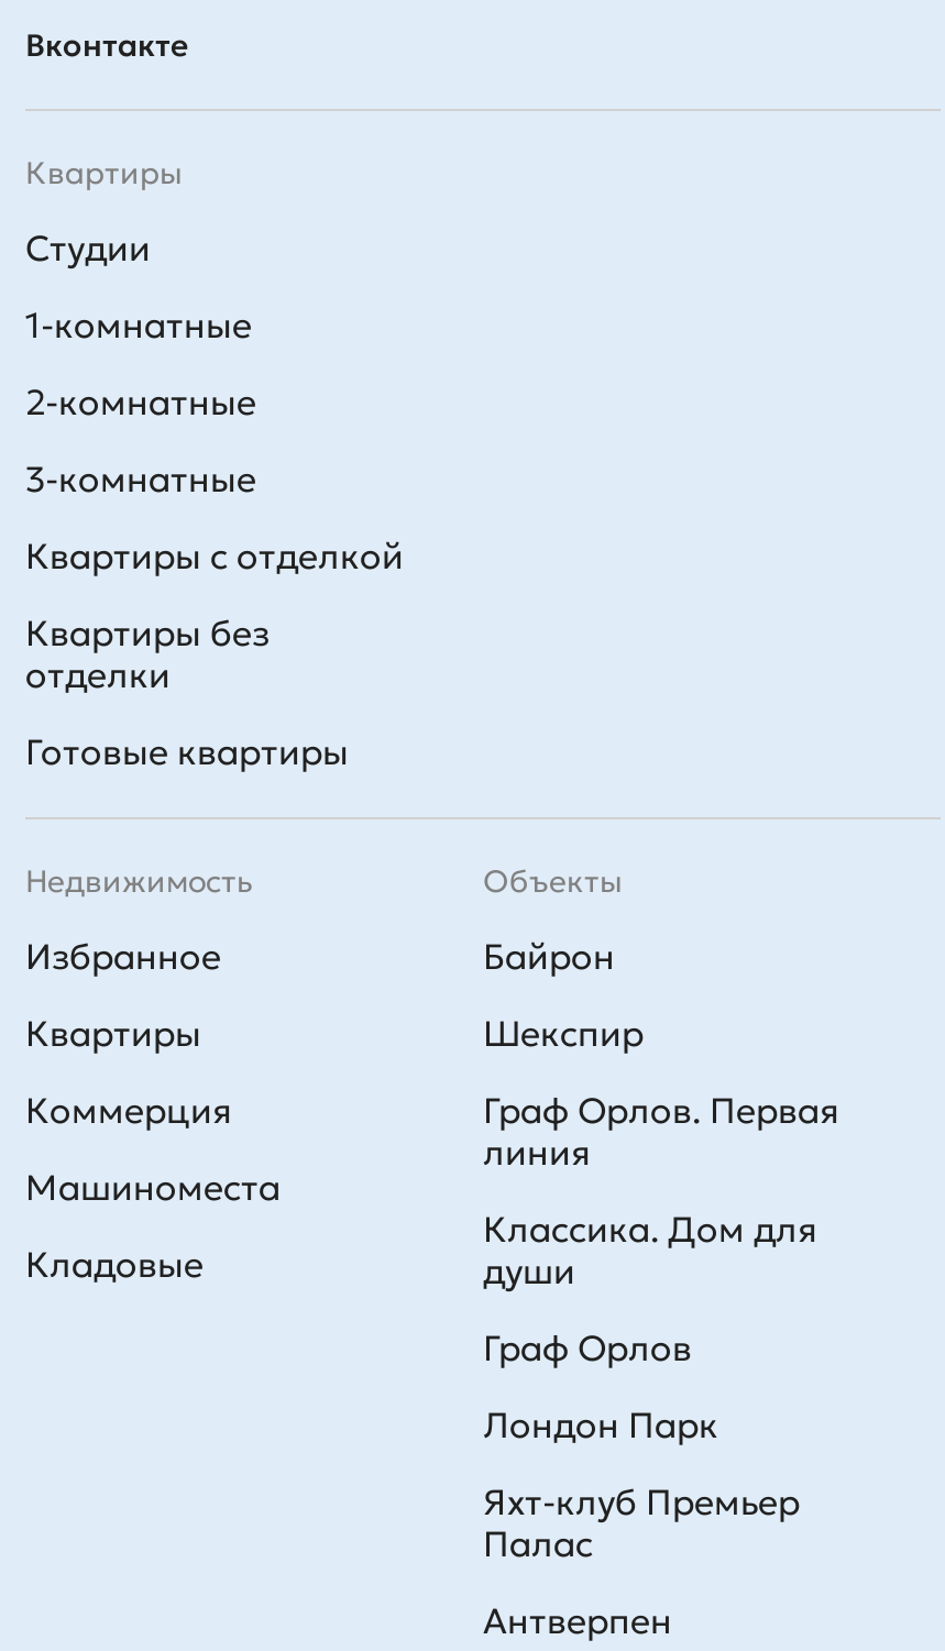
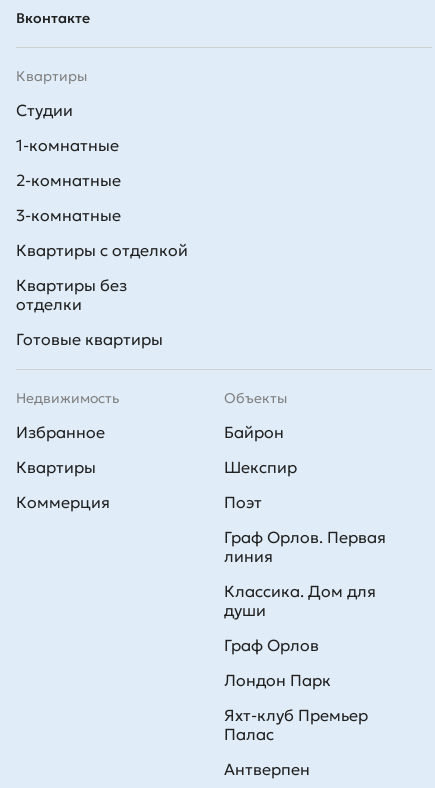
none -> [224,492,262,512] Поэт
[25,1164,281,1285] Машиноместа | Кладовые -> none

